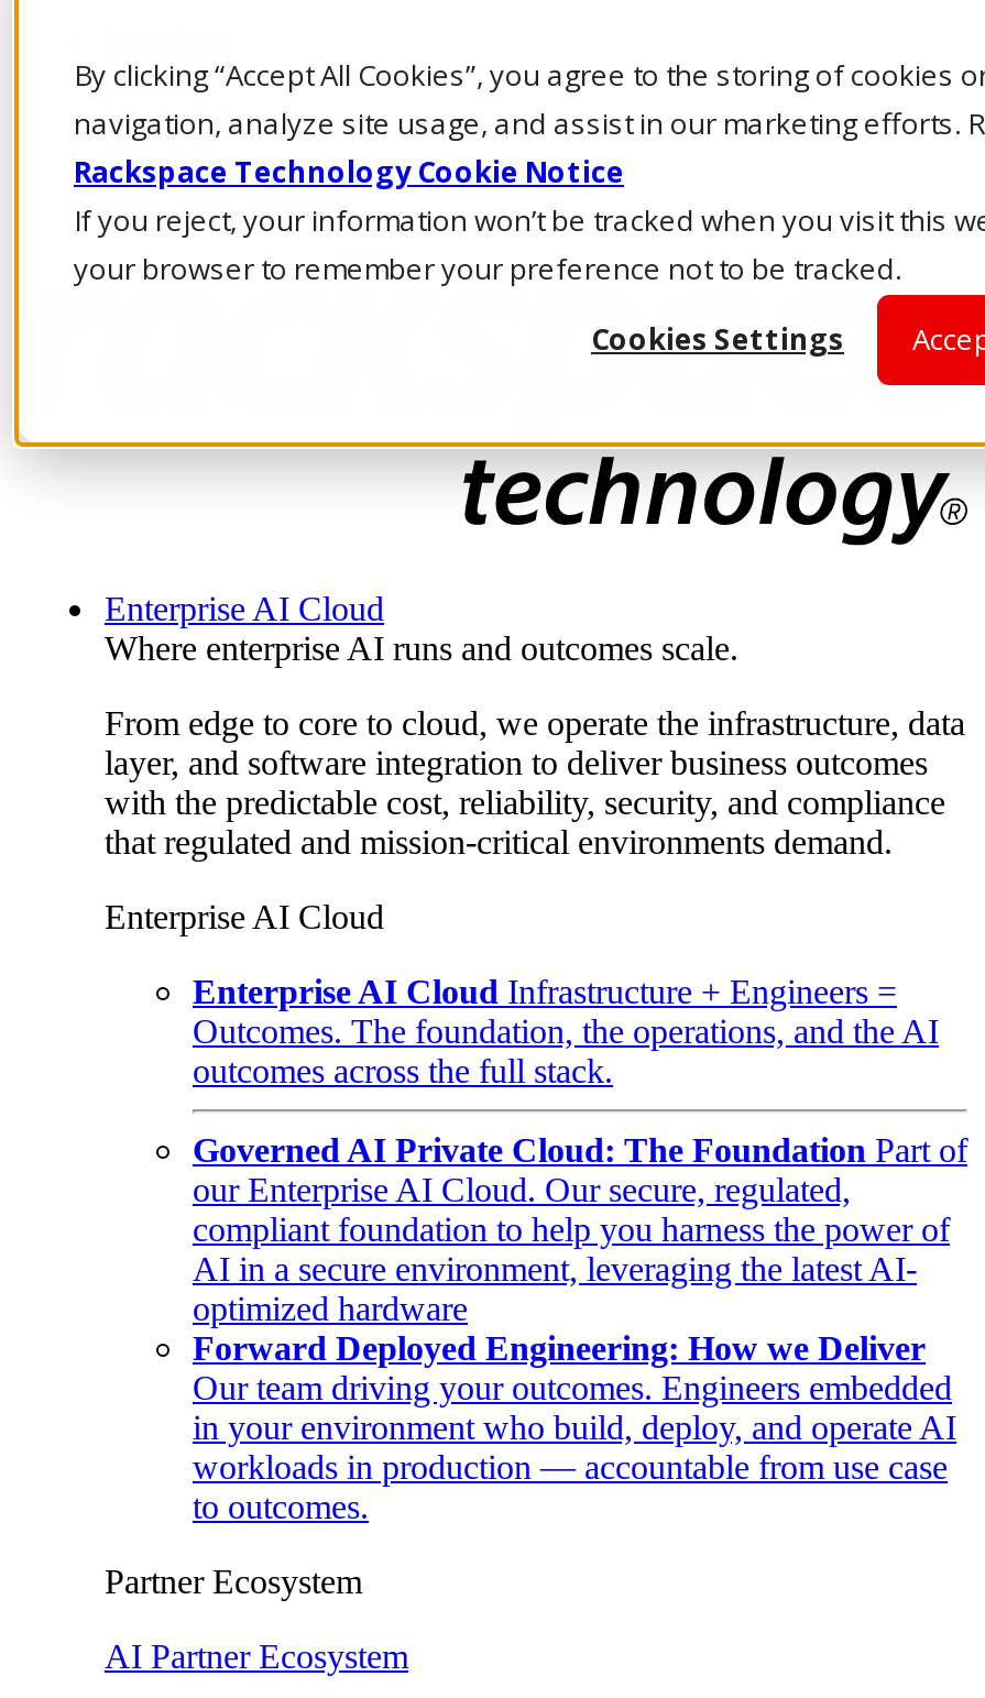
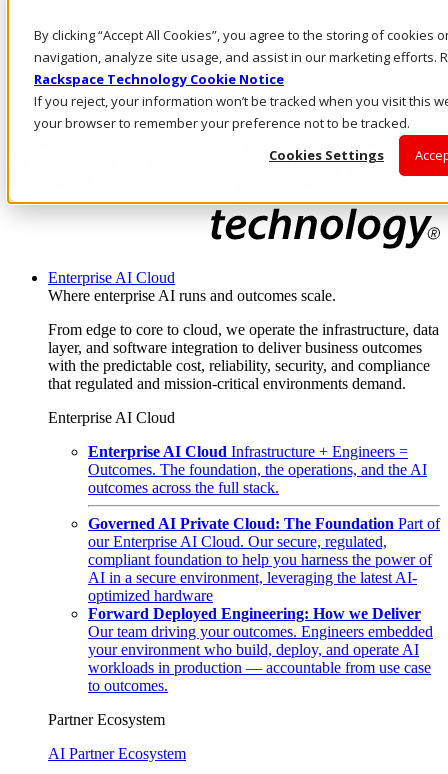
[193,1409,956,1446] in your environment who build, deploy, and operate AI -> [88,641,419,658] your environment who build, deploy, and operate AI

